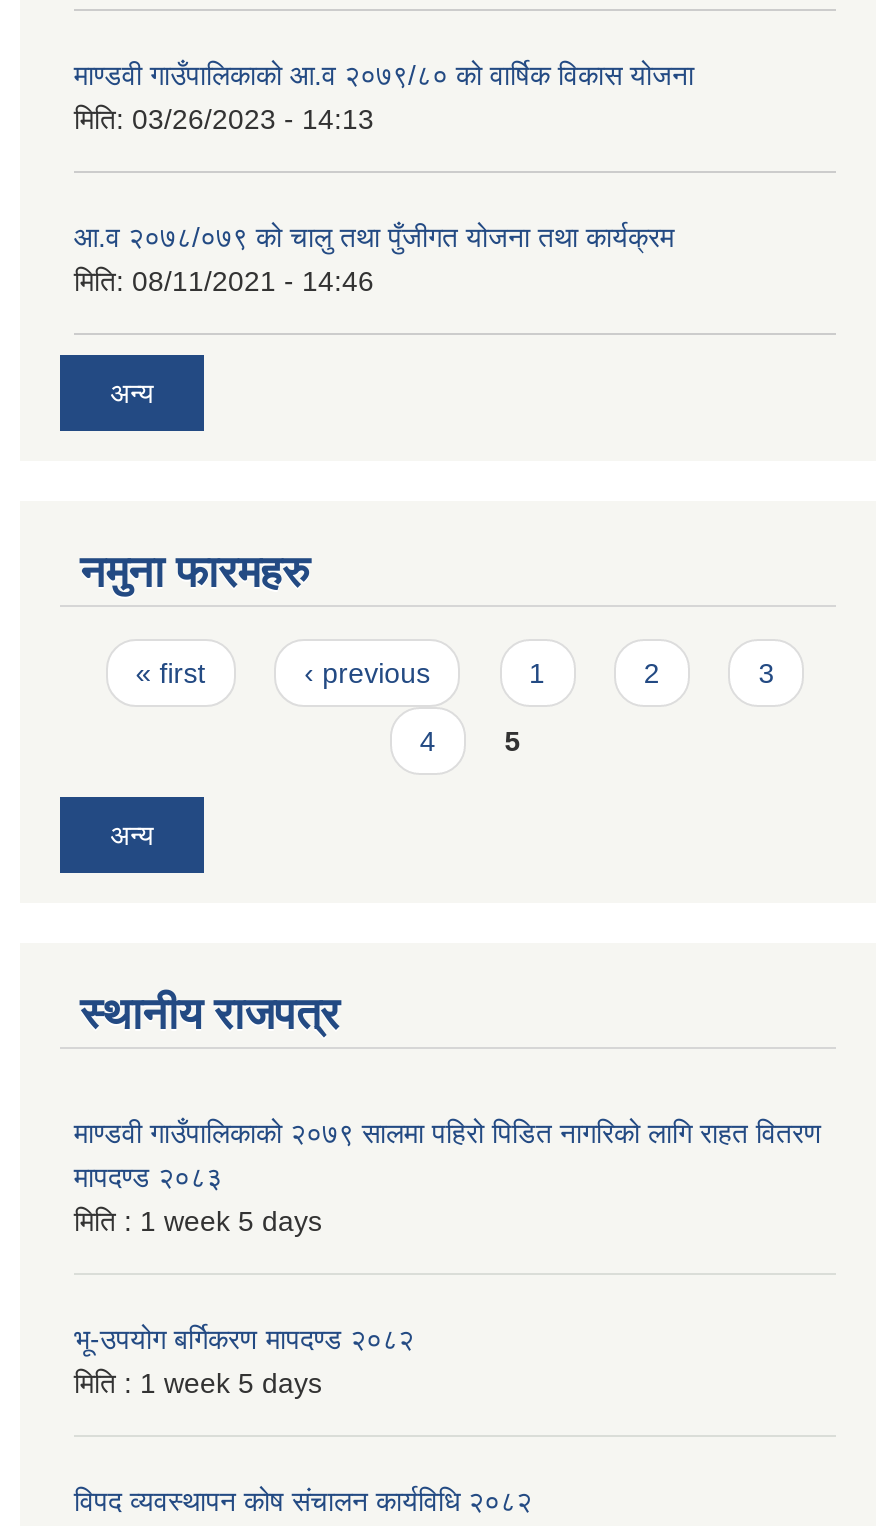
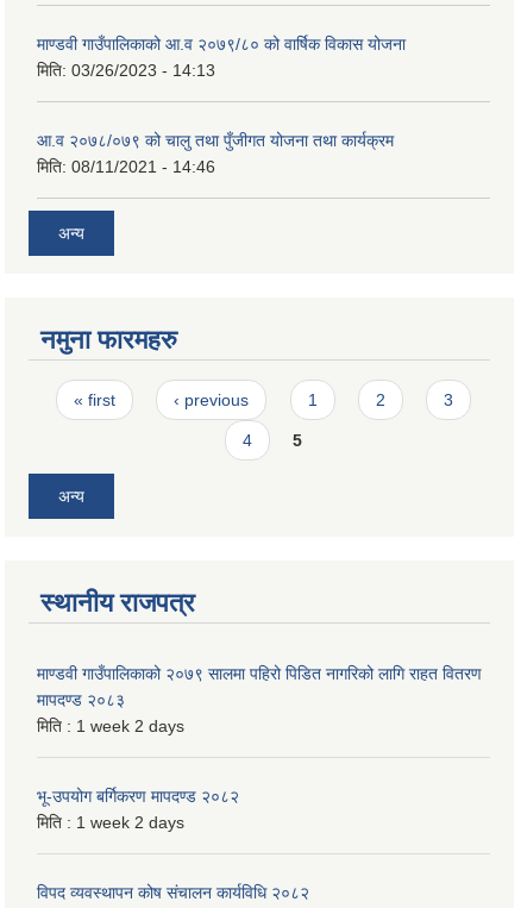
[74,1205,322,1237] मिति : 1 week 5 days -> [37,716,184,735] मिति : 1 week 2 days
[74,1367,322,1399] मिति : 1 week 5 days -> [37,813,184,832] मिति : 1 week 2 days

